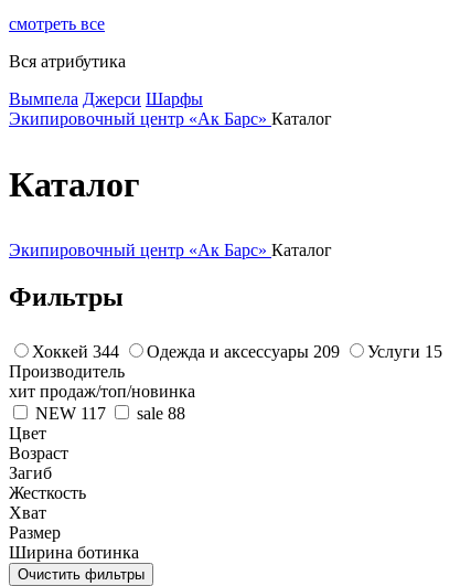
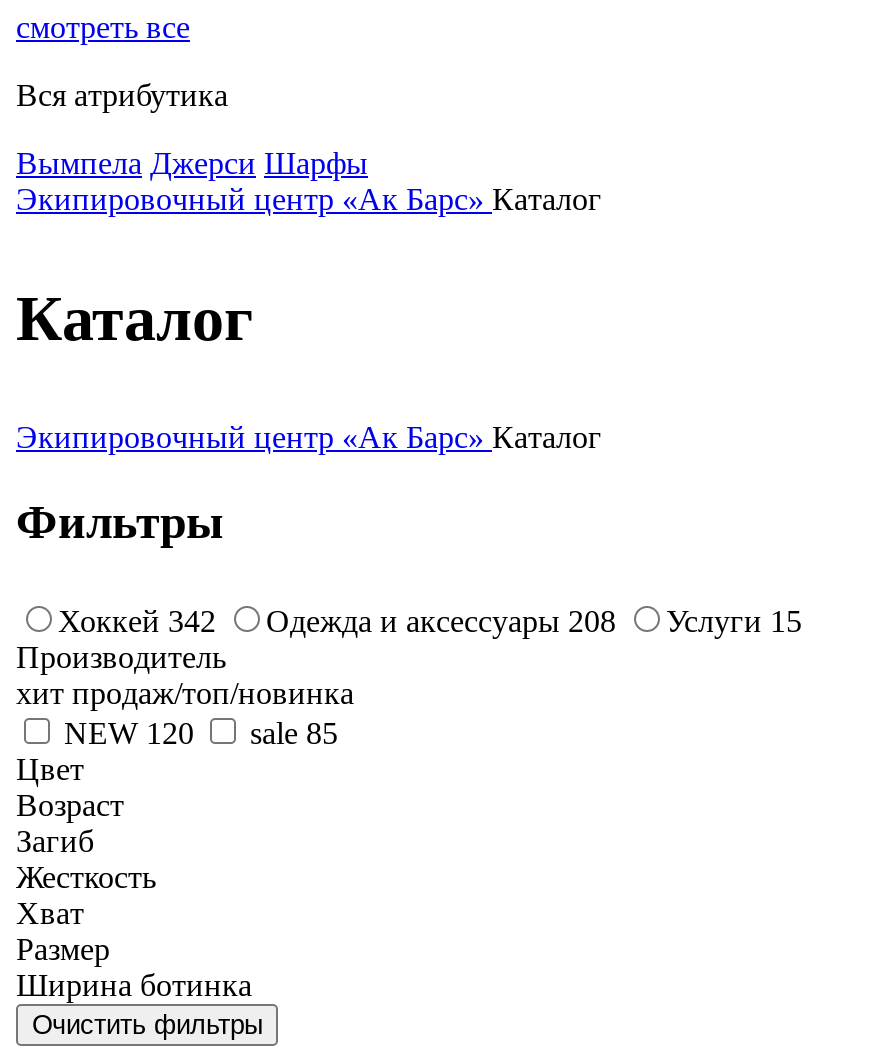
[32,342,119,360] Хоккей 344 -> [58,603,216,637] Хоккей 342
[147,342,340,360] Одежда и аксессуары 209 -> [266,603,616,637] Одежда и аксессуары 208
[35,403,106,422] NEW 117 -> [64,715,194,749] NEW 120
[137,403,185,422] sale 88 -> [250,715,338,749] sale 85

